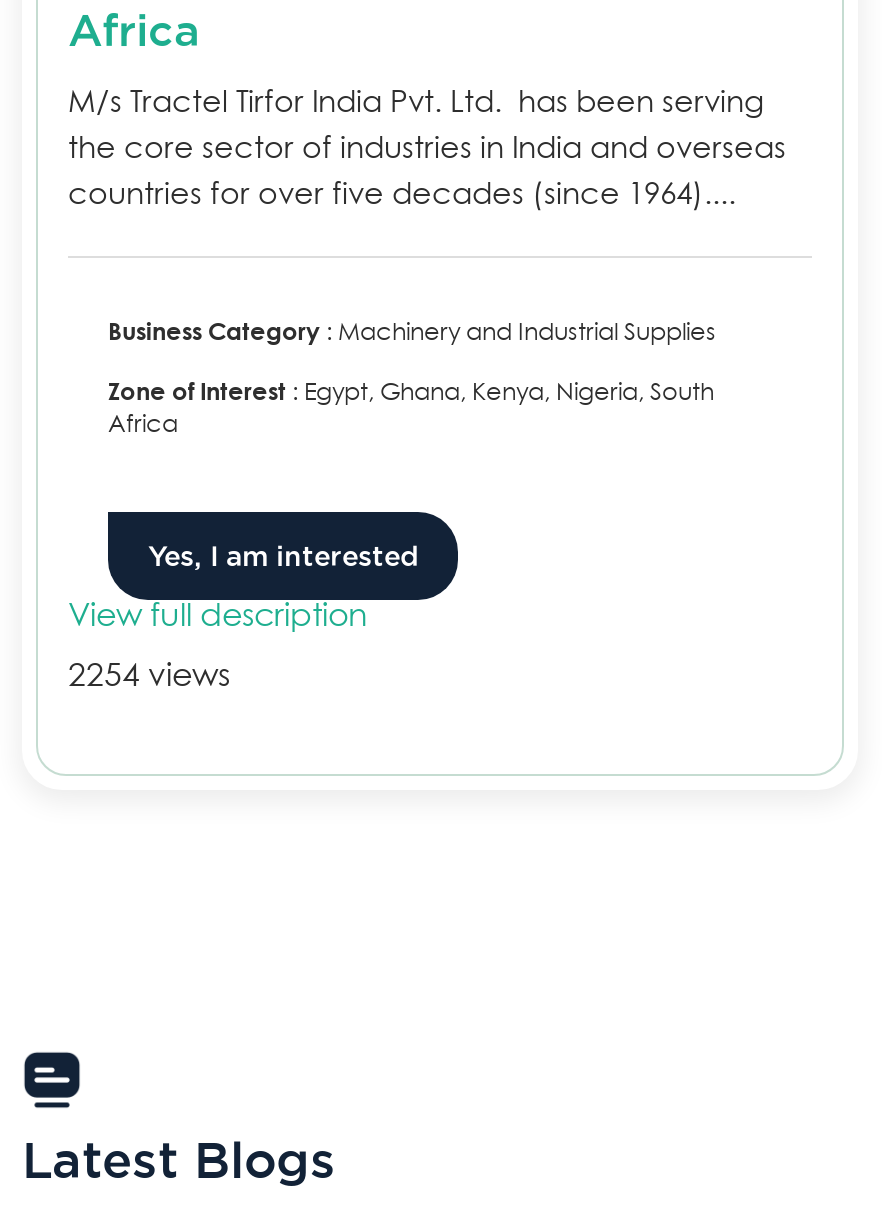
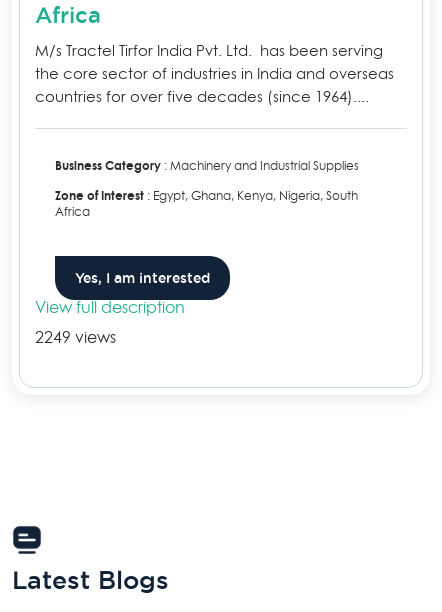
[68,652,230,696] 2254 views -> [35,326,116,348] 2249 views

